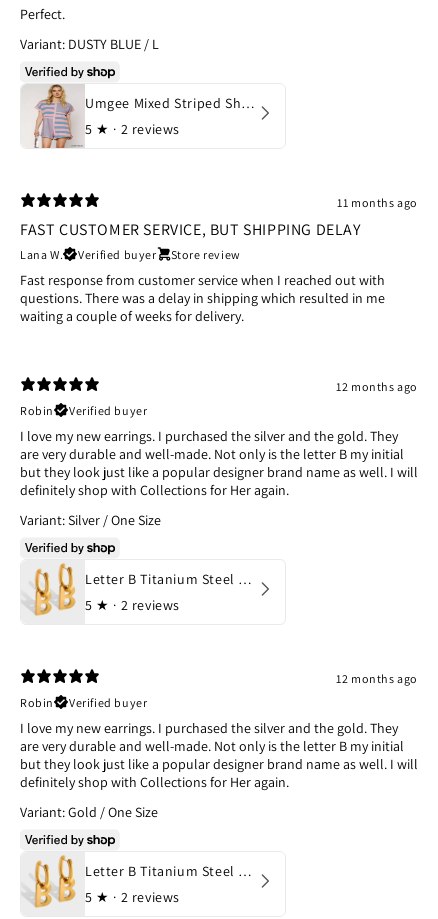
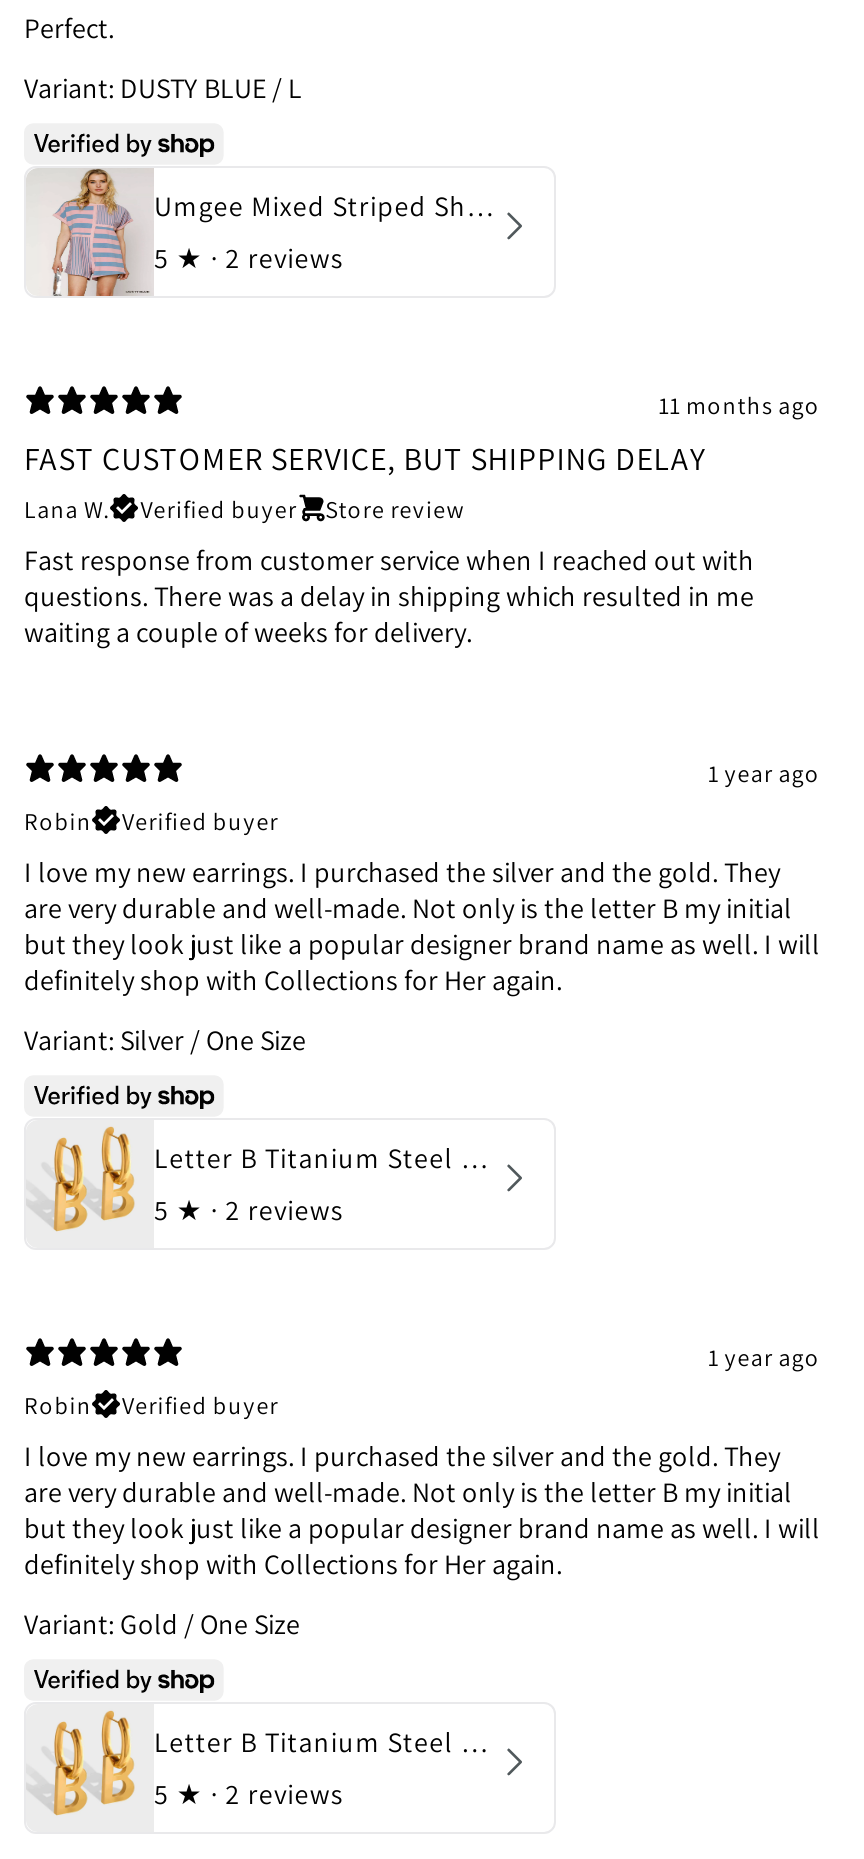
[336,379,418,394] 12 months ago -> [708,758,820,788] 1 year ago
[336,671,418,686] 12 months ago -> [708,1342,820,1372] 1 year ago

